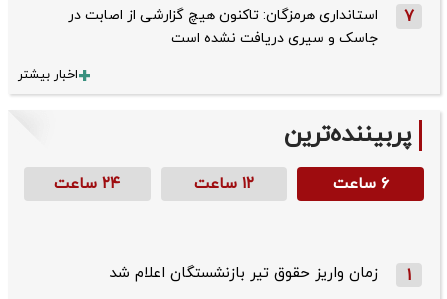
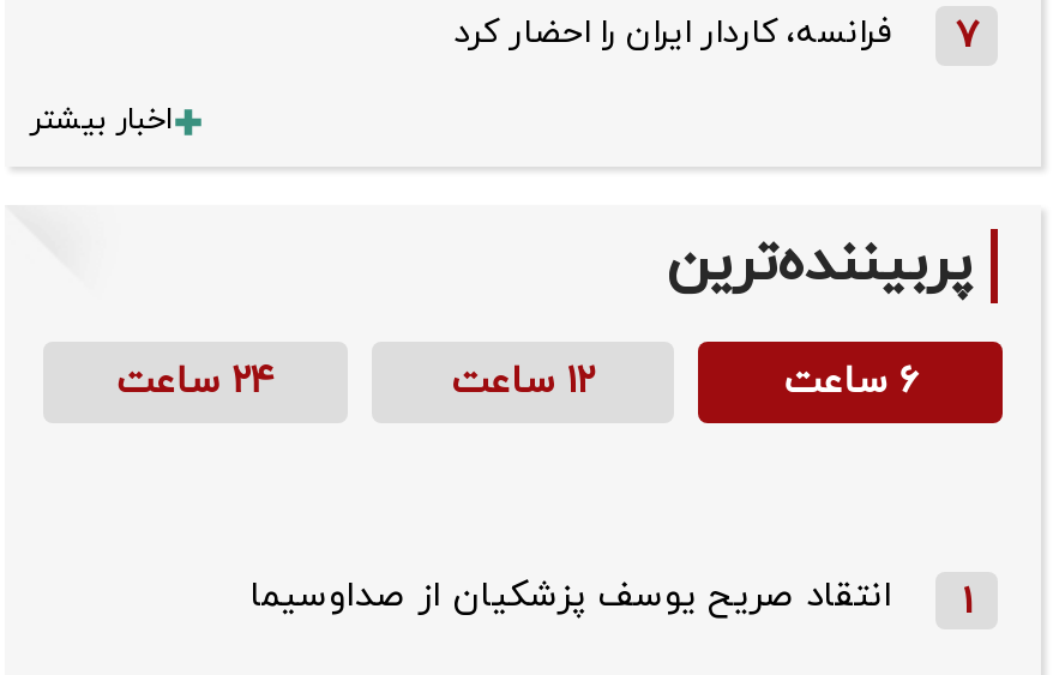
[68,6,378,48] استانداری هرمزگان: تاکنون هیچ گزارشی از اصابت در | جاسک و سیری دریافت نشده است -> [453,11,892,57] فرانسه، کاردار ایران را احضار کرد
[109,263,378,284] زمان واریز حقوق تیر بازنشستگان اعلام شد -> [249,572,892,623] انتقاد صریح یوسف پزشکیان از صداوسیما

